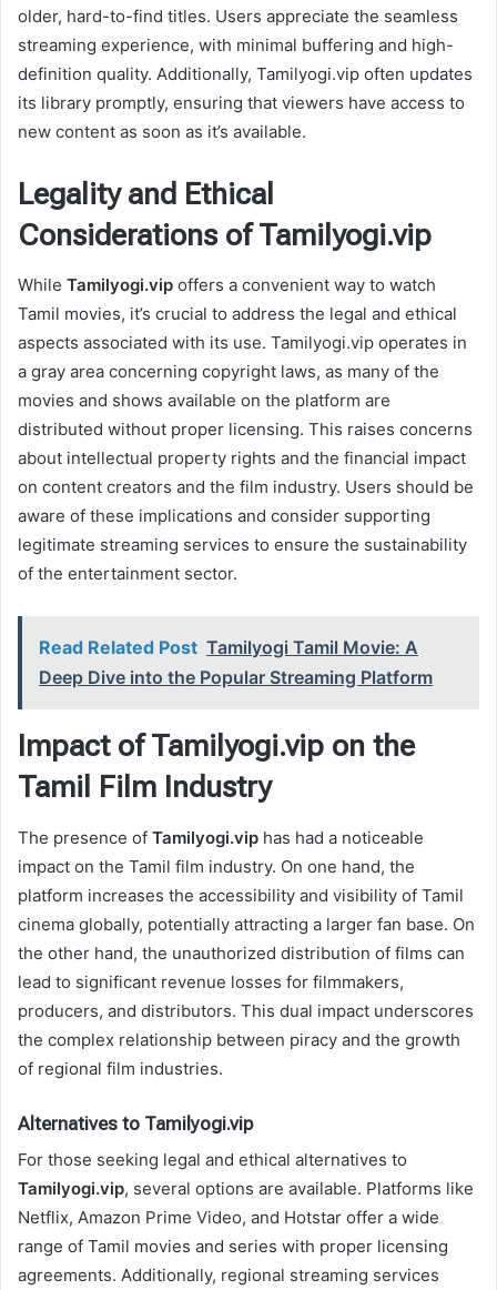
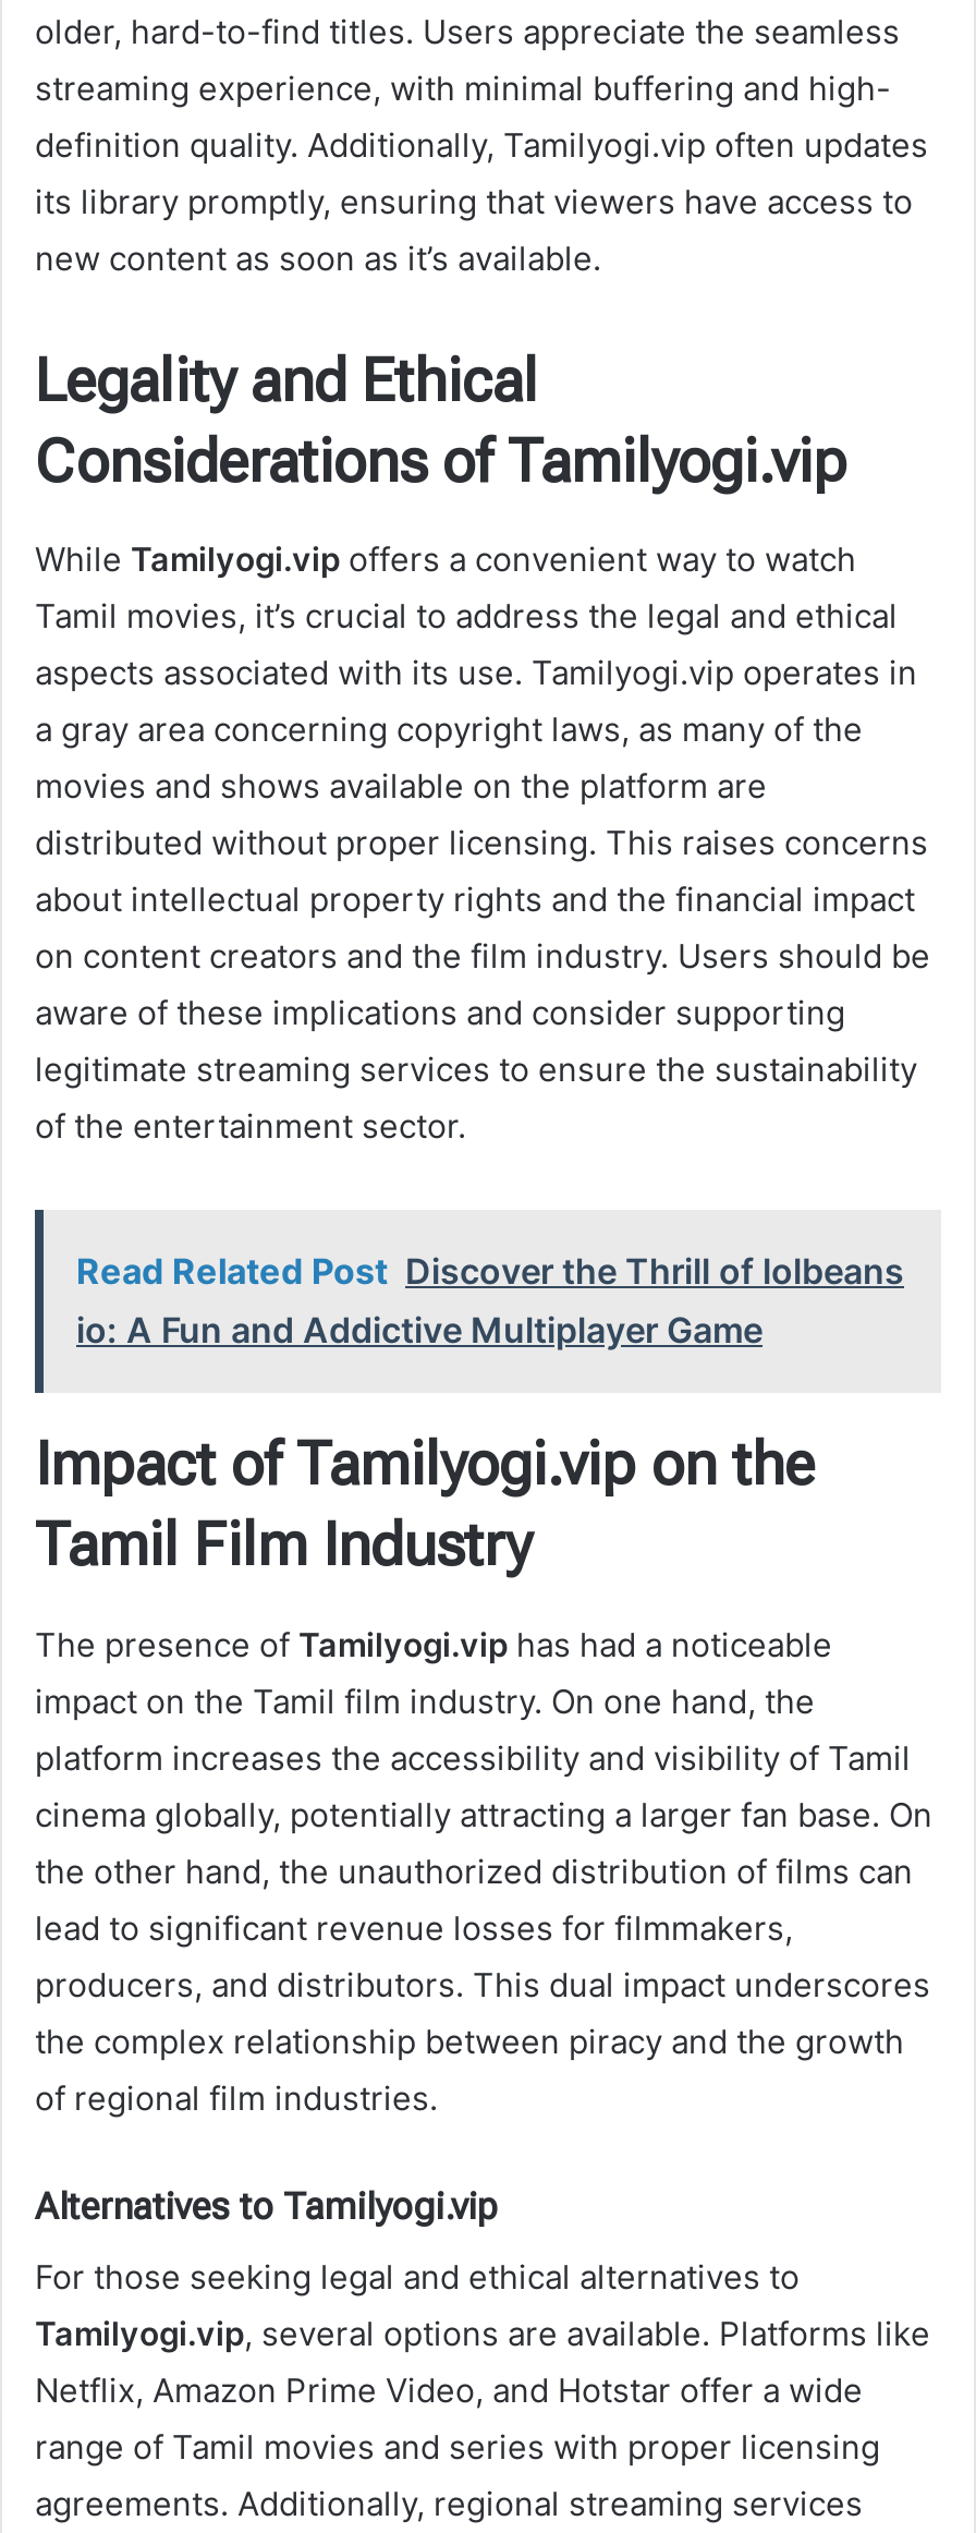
[39,636,433,688] Read Related Post Tamilyogi Tamil Movie: A | Deep Dive into the Popular Streaming Platform -> [76,1249,904,1352] Read Related Post Discover the Thrill of lolbeans | io: A Fun and Addictive Multiplayer Game

